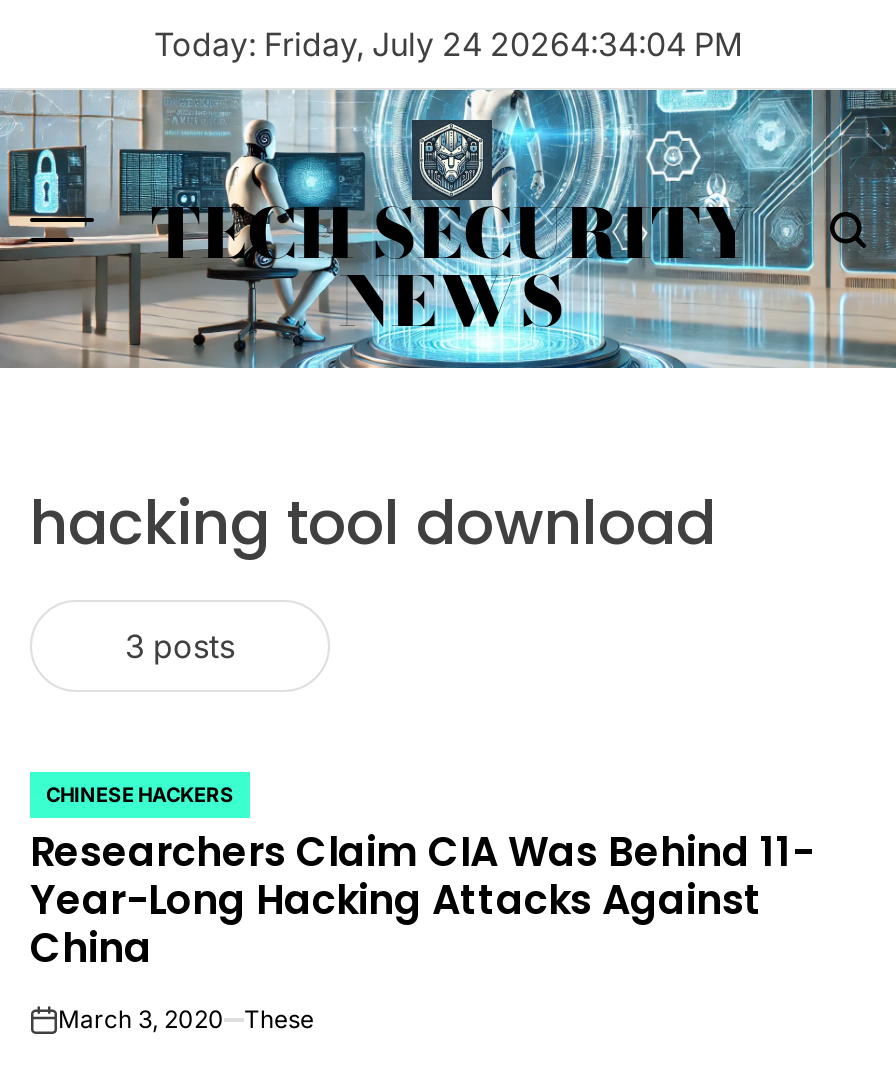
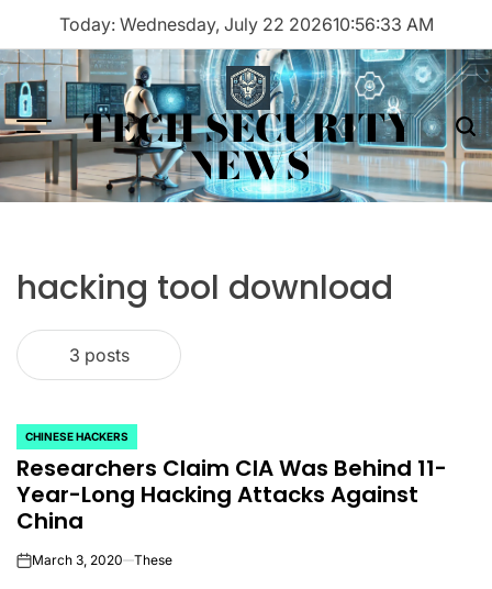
[154,24,742,64] Today: Friday, July 24 20264:34:04 PM -> [59,13,433,35] Today: Wednesday, July 22 202610:56:33 AM

